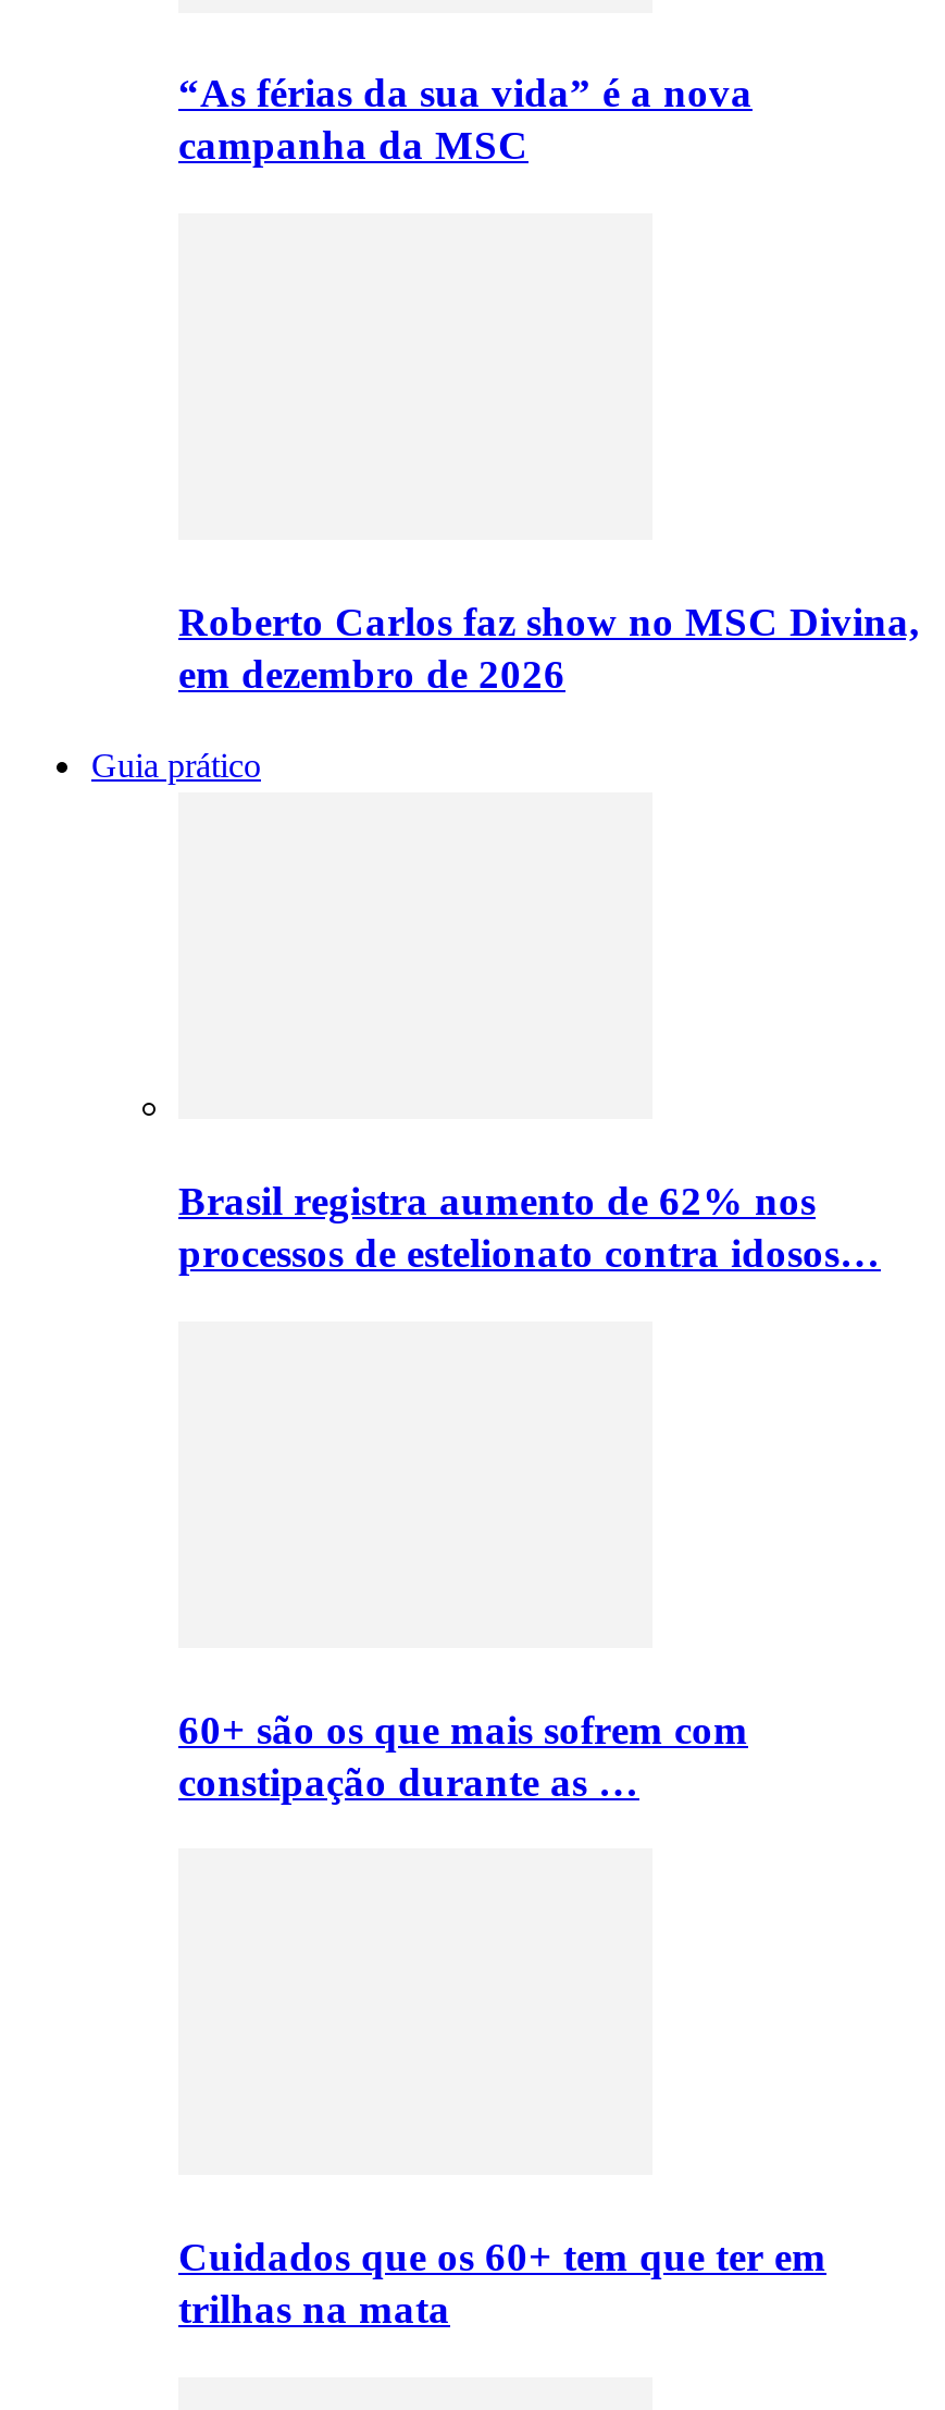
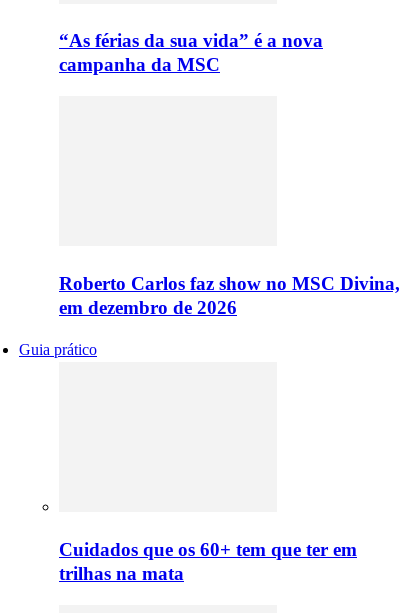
[178,1178,881,1276] Brasil registra aumento de 62% nos | processos de estelionato contra idosos… -> none
[178,1706,748,1804] 60+ são os que mais sofrem com | constipação durante as … -> none

